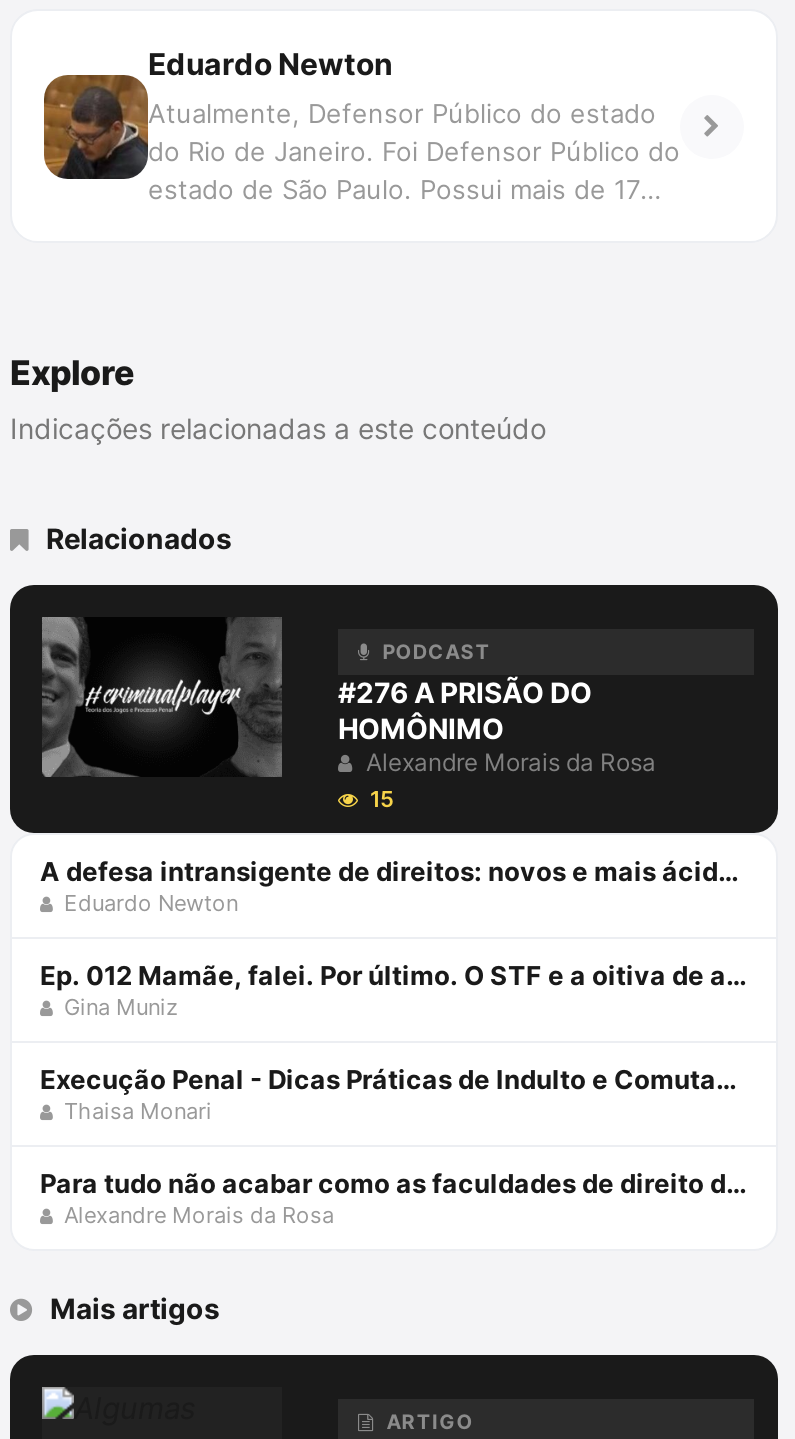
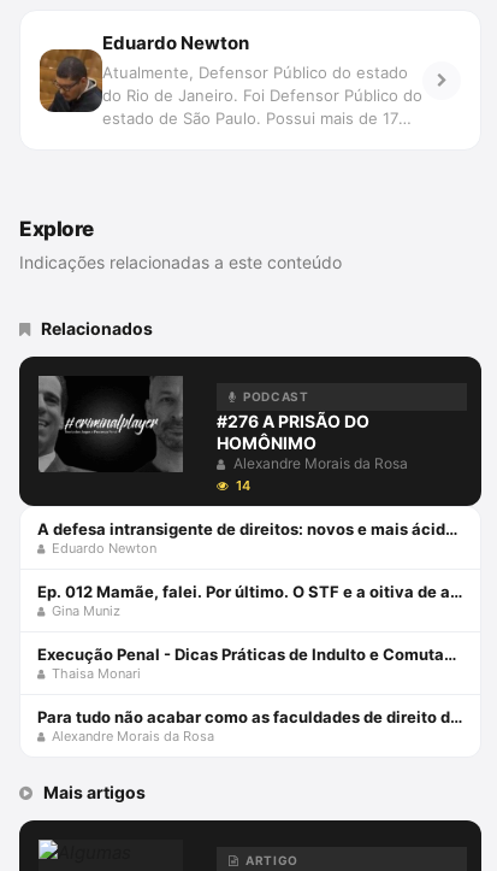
[364,785,394,813] 15 -> [232,477,250,494] 14

